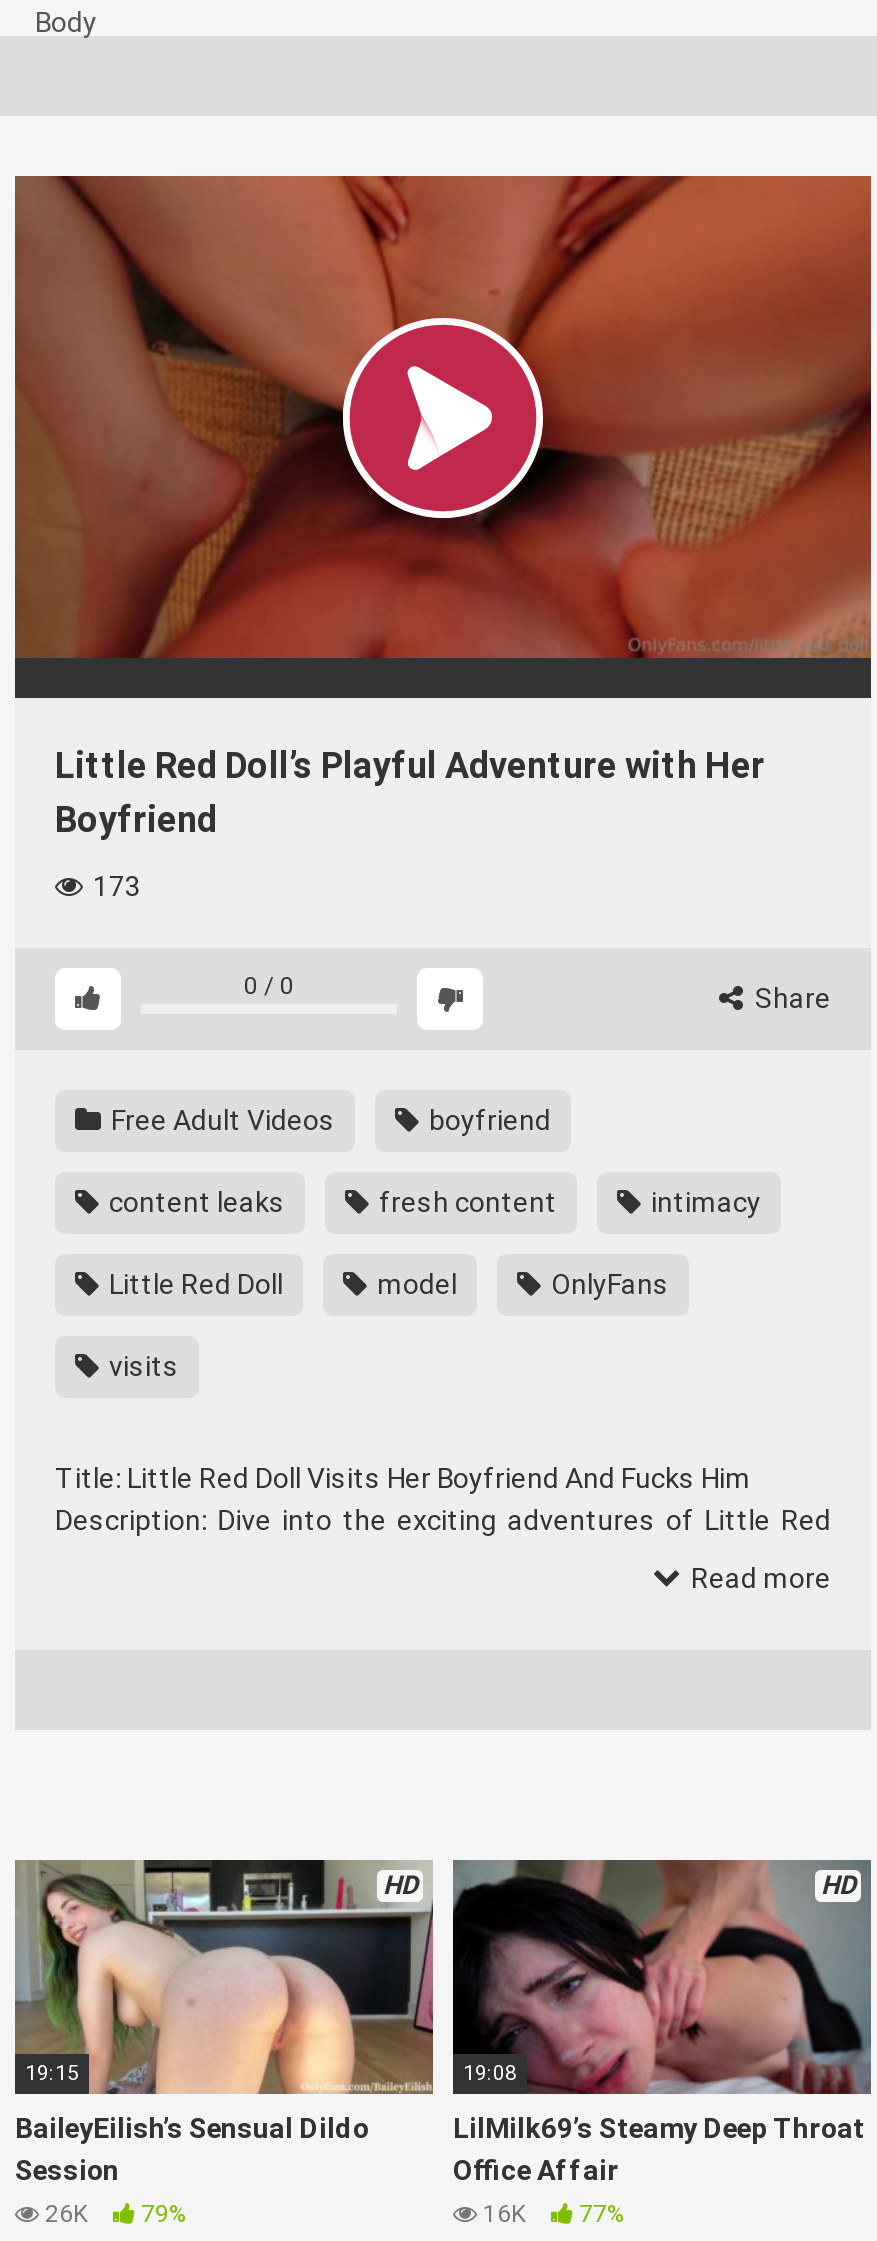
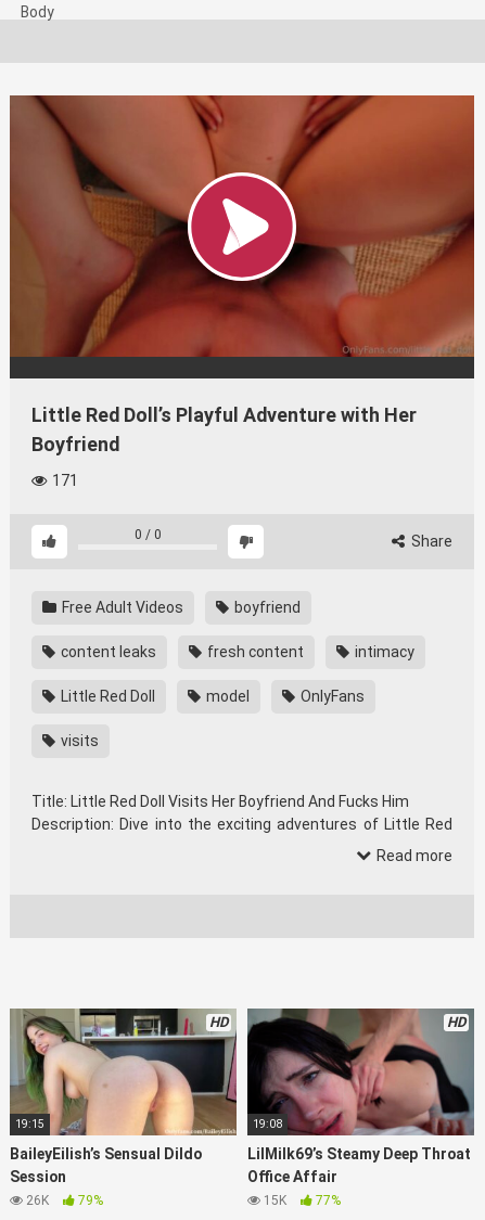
[87,870,141,902] 173 -> [49,472,78,489] 171
[477,2201,625,2229] 16K 77% -> [260,1193,341,1208] 15K 77%

